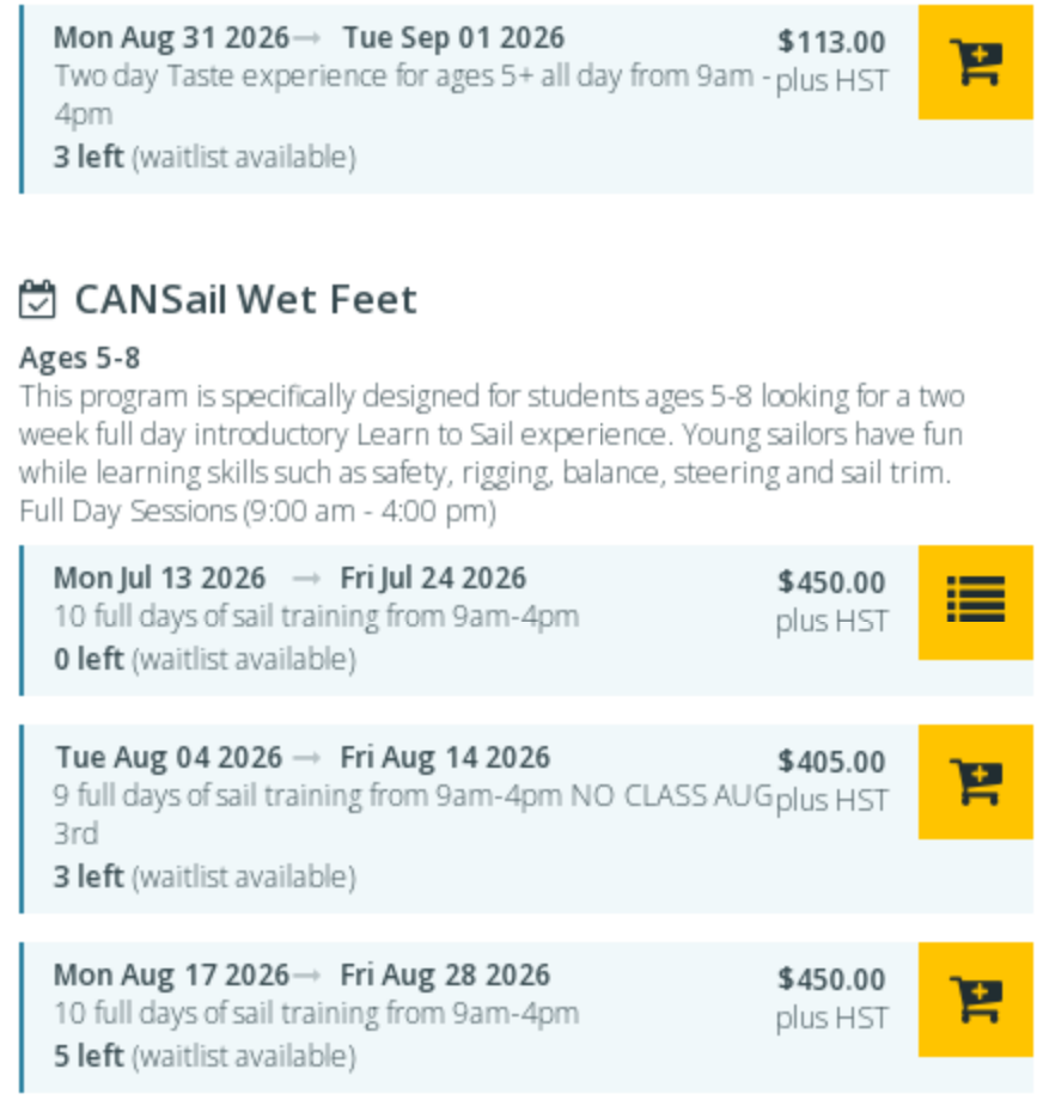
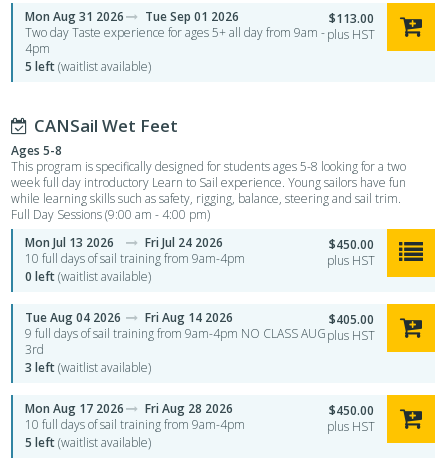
[54,136,355,177] 3 left (waitlist available) -> [25,58,151,75] 5 left (waitlist available)

